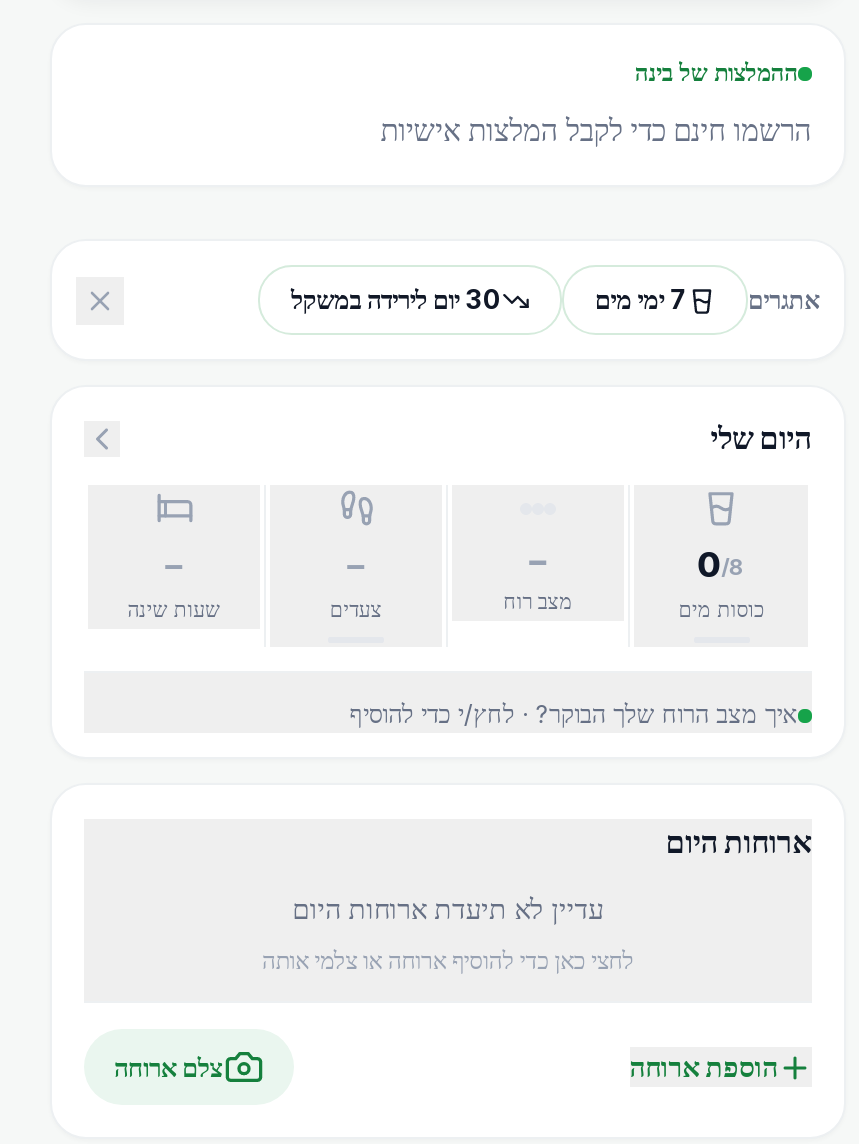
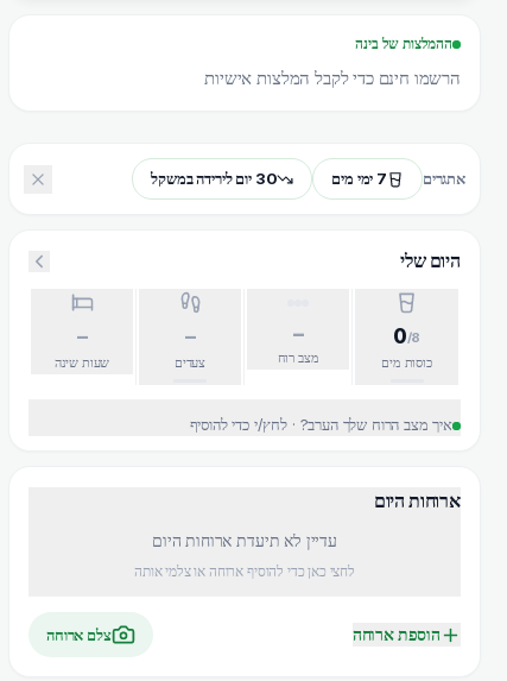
[349,699,798,729] איך מצב הרוח שלך הבוקר? · לחץ/י כדי להוסיף -> [190,416,452,434] איך מצב הרוח שלך הערב? · לחץ/י כדי להוסיף

